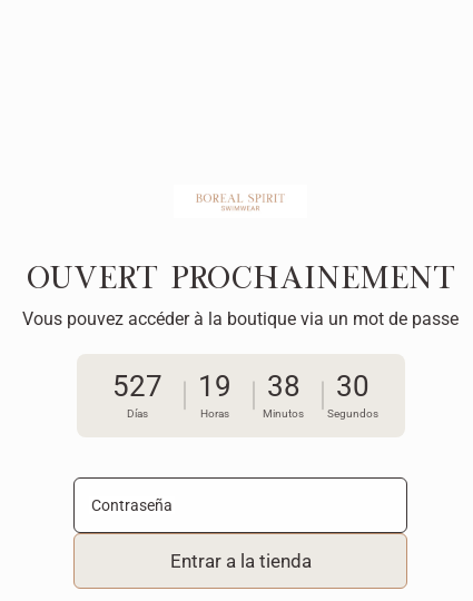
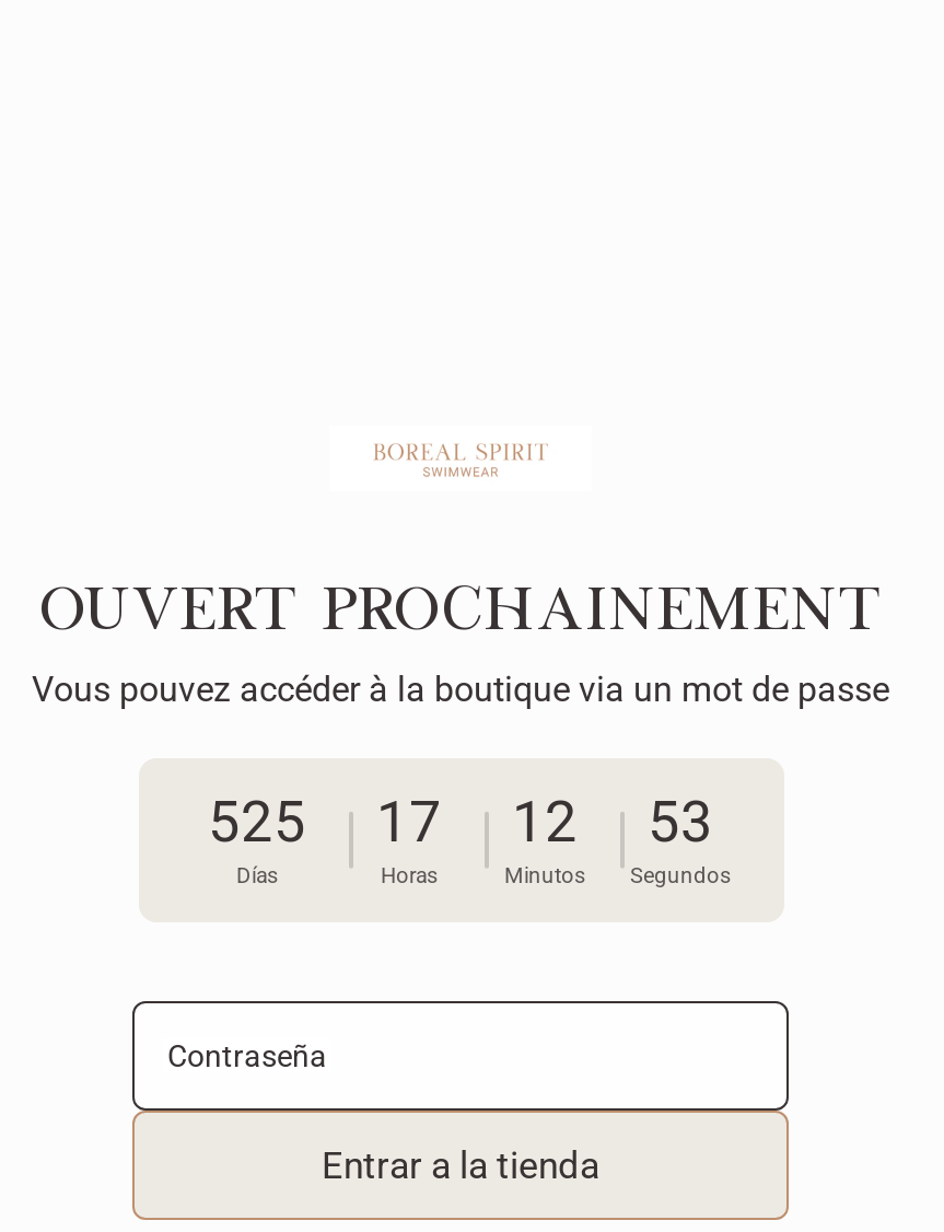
[112,370,162,403] 527 -> [208,790,306,855] 525
[198,370,231,403] 19 -> [376,790,442,855] 17
[267,370,300,403] 38 -> [512,790,578,855] 12
[336,370,369,403] 30 -> [648,790,713,855] 53

